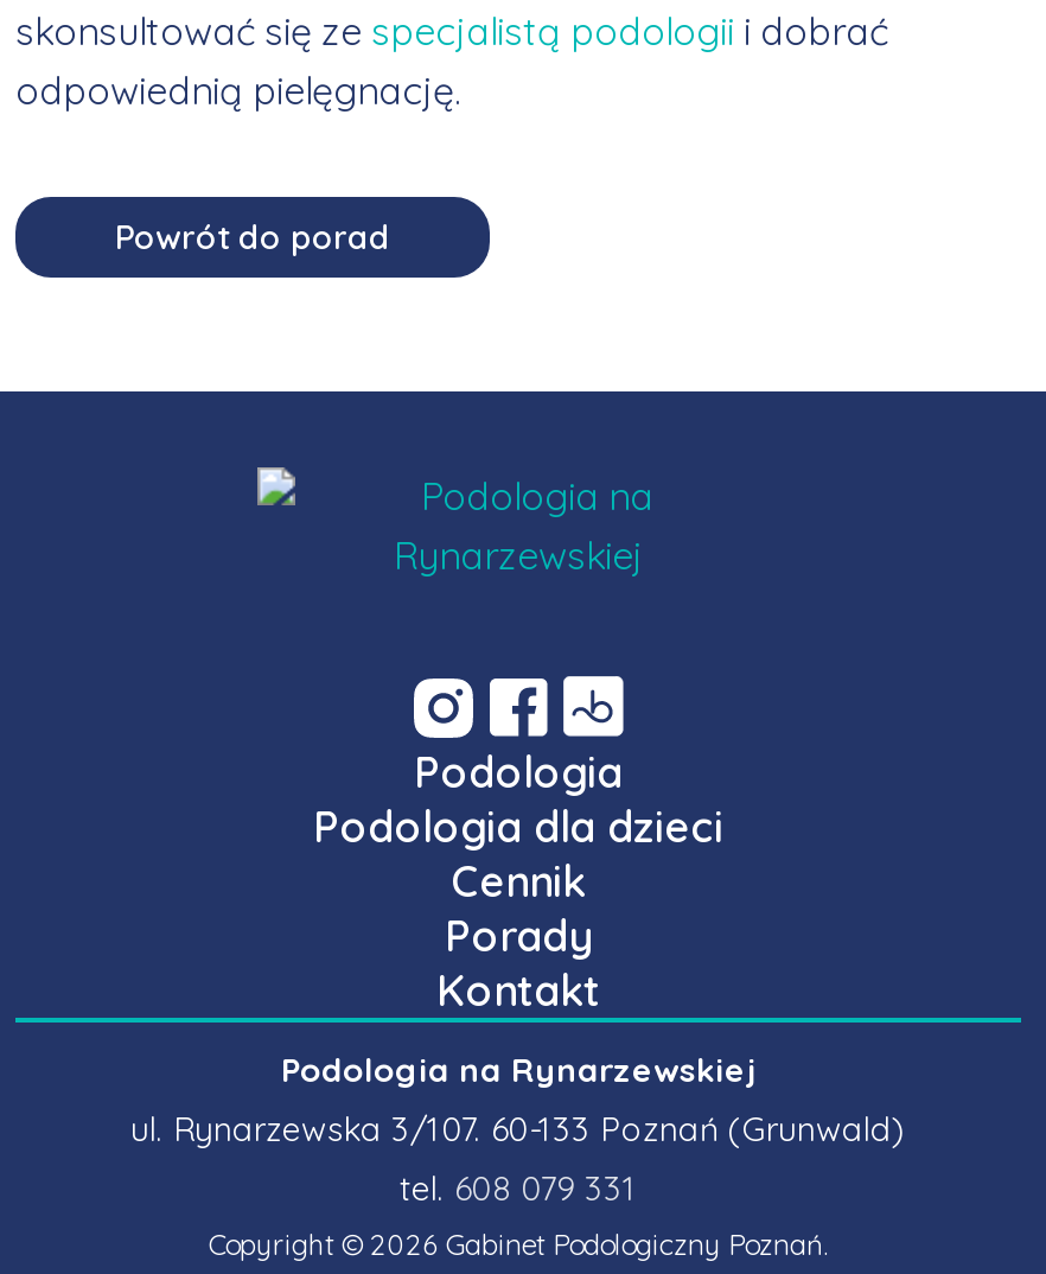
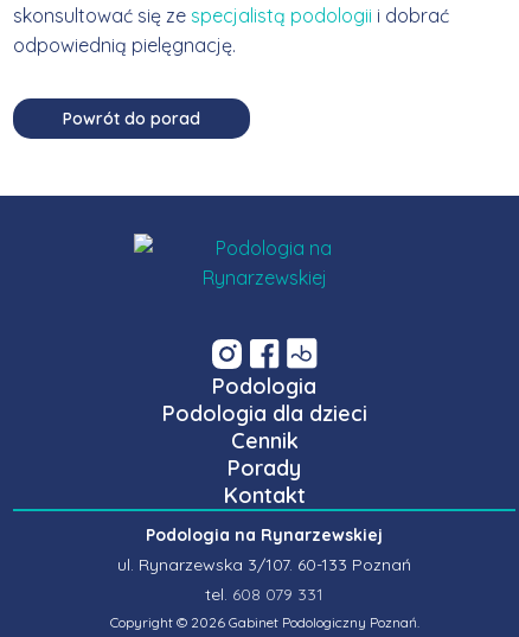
[130,1109,906,1152] ul. Rynarzewska 3/107. 60-133 Poznań (Grunwald) -> [117,554,411,576] ul. Rynarzewska 3/107. 60-133 Poznań

